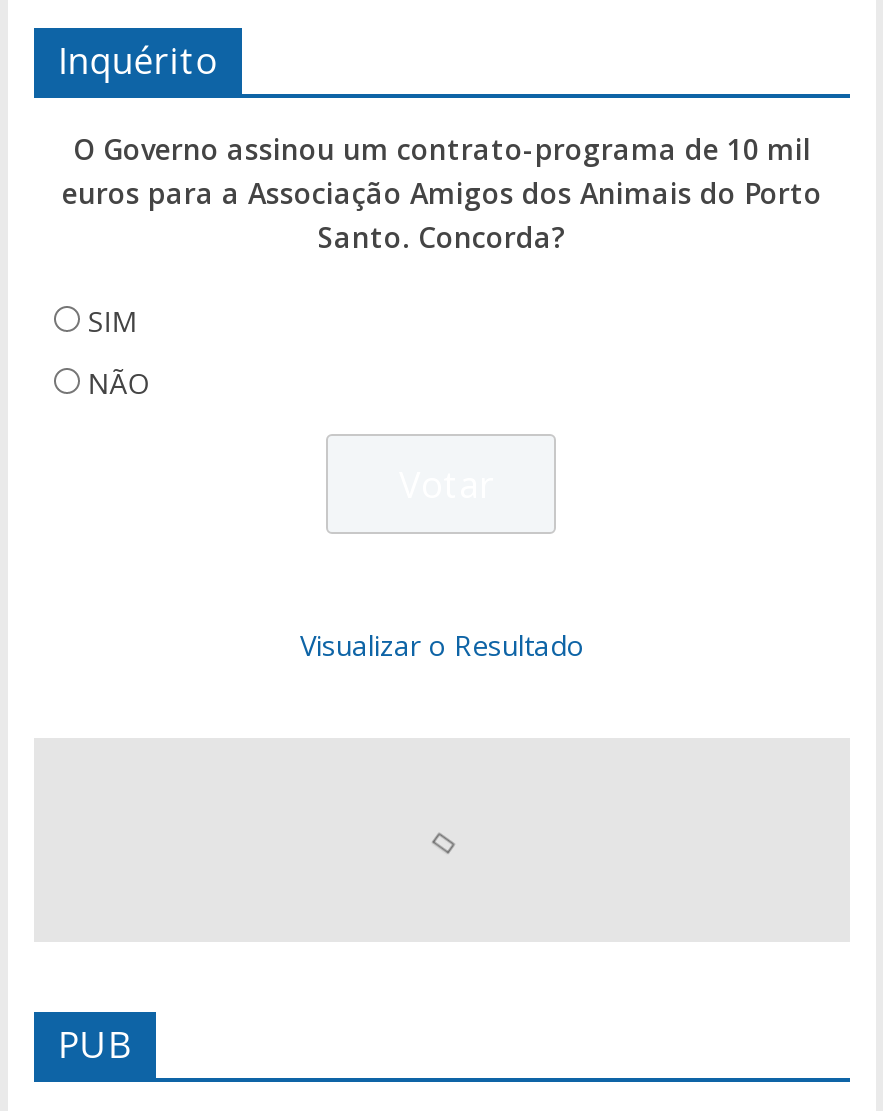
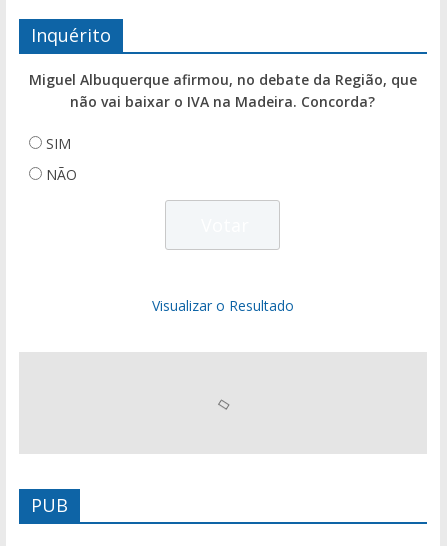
[62,131,822,257] O Governo assinou um contrato-programa de 10 mil | euros para a Associação Amigos dos Animais do Porto | Santo. Concorda? -> [29,70,417,111] Miguel Albuquerque afirmou, no debate da Região, que | não vai baixar o IVA na Madeira. Concorda?

